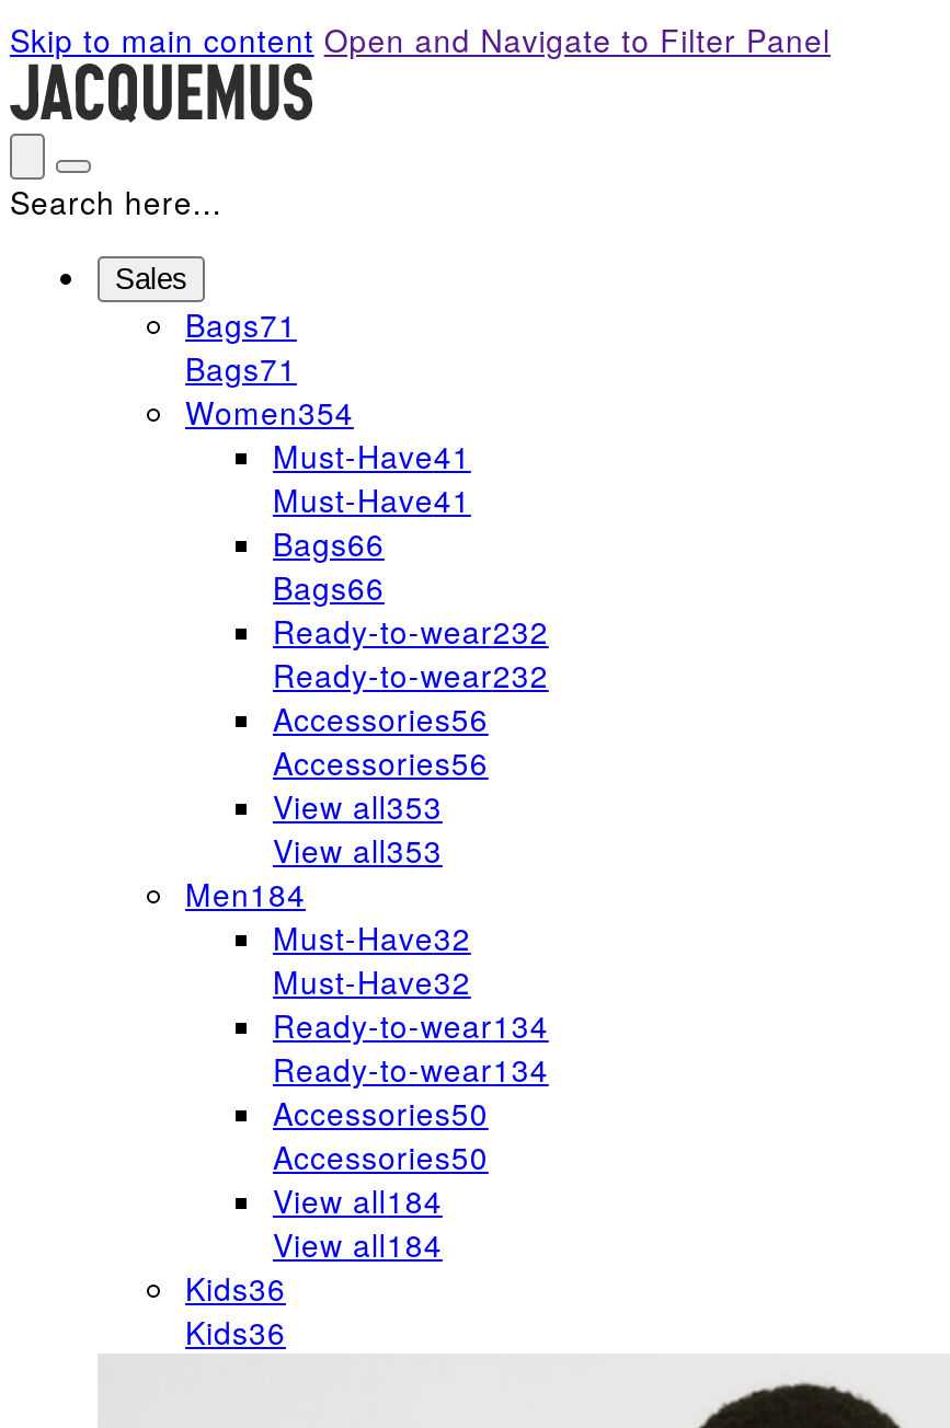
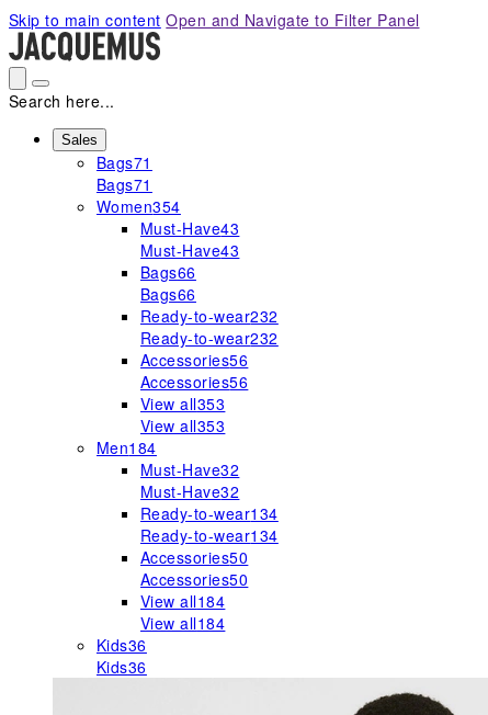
[273,434,471,477] Must-Have41 -> [140,217,240,239] Must-Have43
[273,477,471,521] Must-Have41 -> [140,239,240,261] Must-Have43

